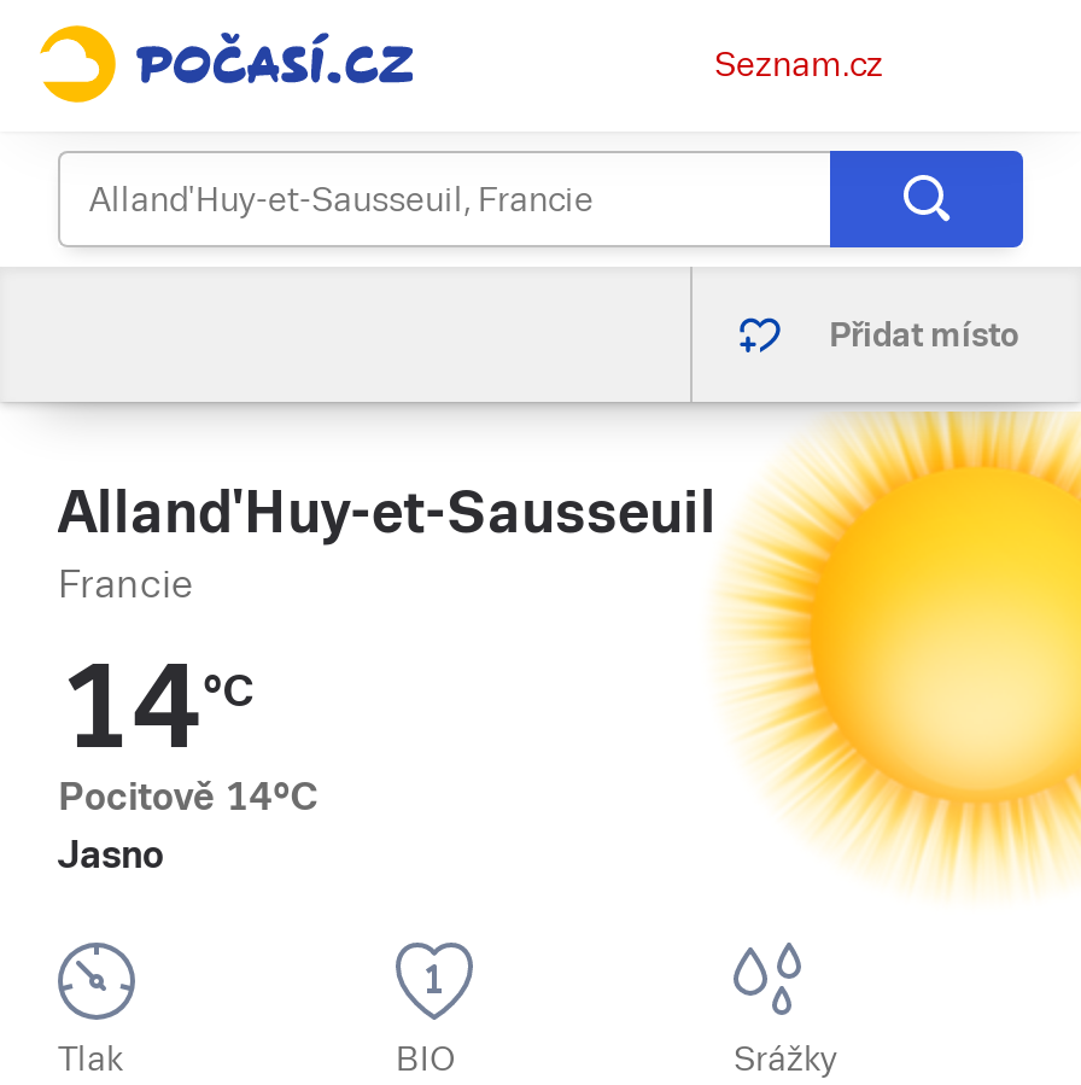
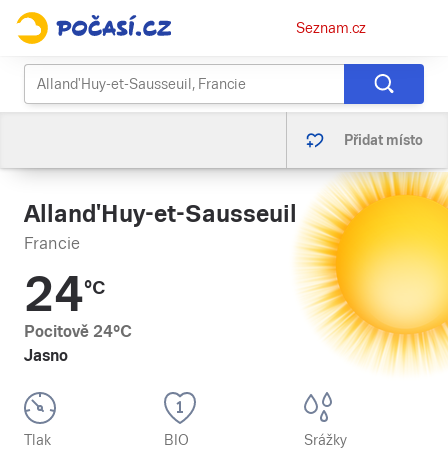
[58,641,253,774] 14°C -> [24,267,105,322] 24°C
[58,774,319,819] Pocitově 14°C -> [24,322,132,341] Pocitově 24°C

